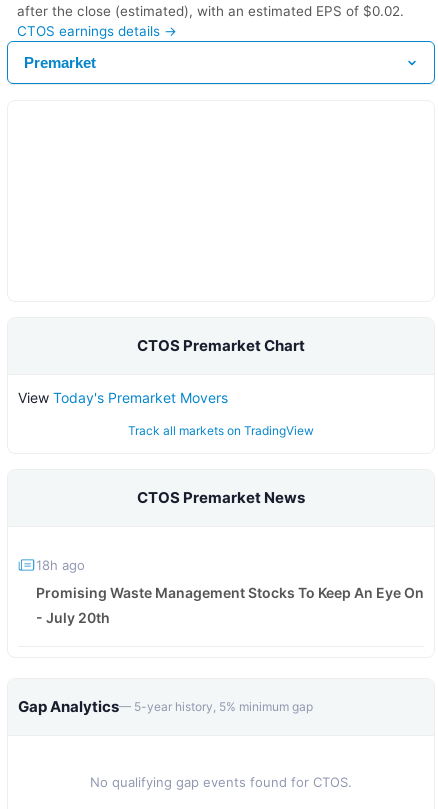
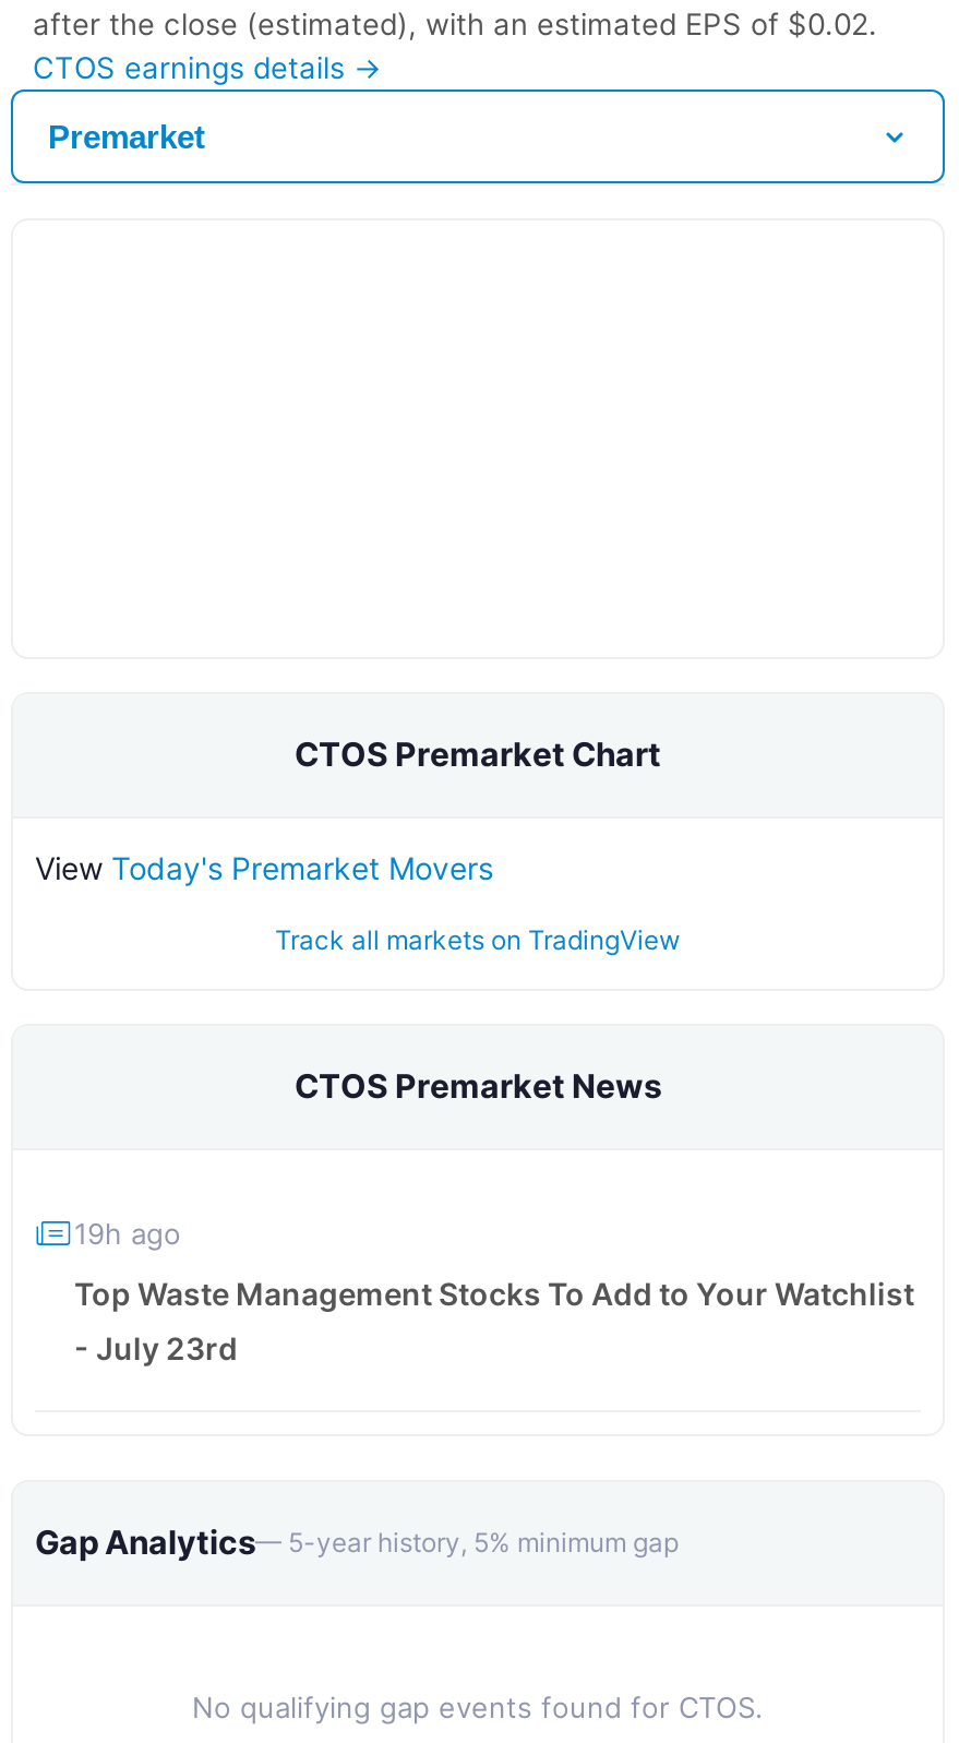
[36,557,85,573] 18h ago -> [74,1216,181,1251] 19h ago
[36,584,424,601] Promising Waste Management Stocks To Keep An Eye On -> [74,1275,914,1312] Top Waste Management Stocks To Add to Your Watchlist
[36,609,110,626] - July 20th -> [74,1329,238,1366] - July 23rd

